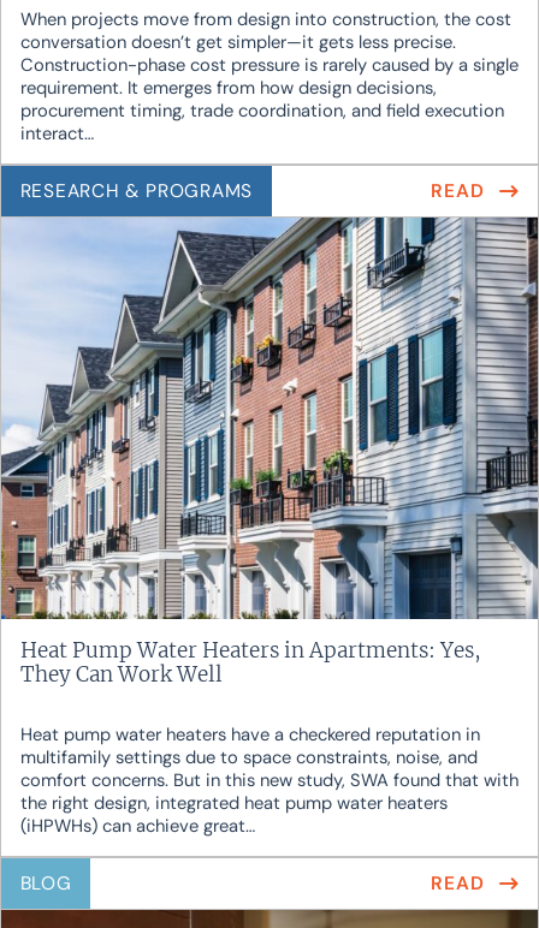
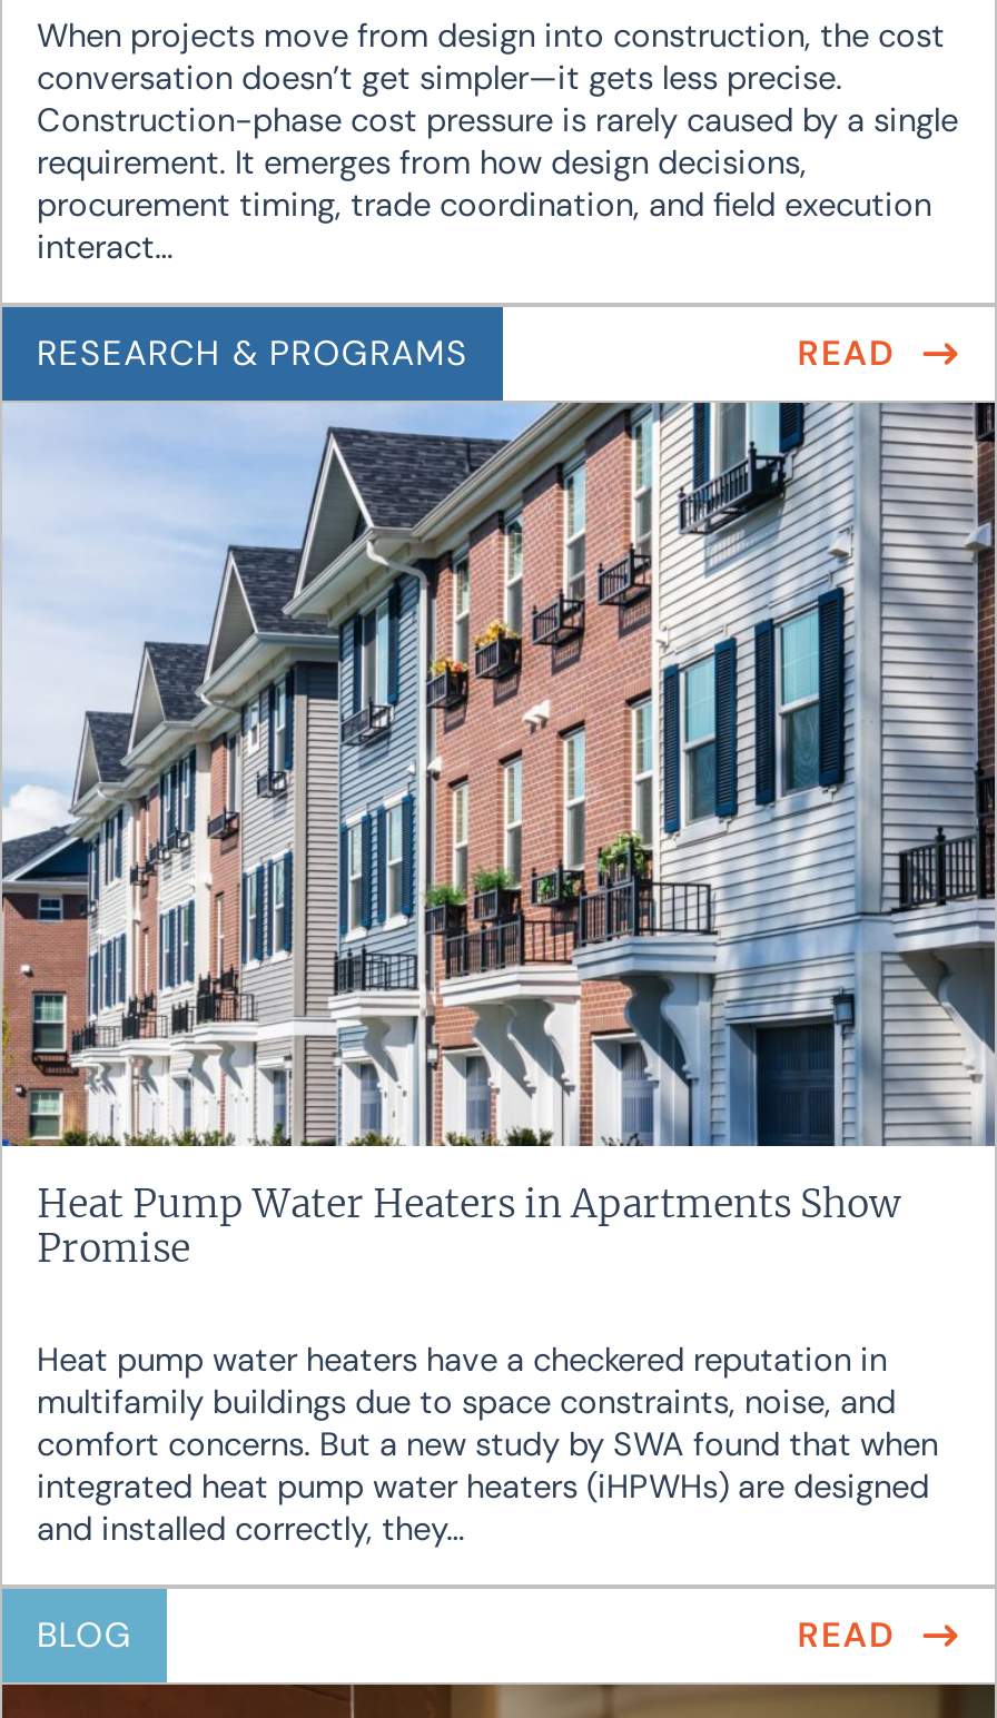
[20,637,481,687] Heat Pump Water Heaters in Apartments: Yes, | They Can Work Well -> [37,1179,900,1272] Heat Pump Water Heaters in Apartments Show | Promise
[20,745,518,838] multifamily settings due to space constraints, noise, and | comfort concerns. But in this new study, SWA found that with | the right design, integrated heat pump water heaters | (iHPWHs) can achieve great… -> [37,1379,938,1551] multifamily buildings due to space constraints, noise, and | comfort concerns. But a new study by SWA found that when | integrated heat pump water heaters (iHPWHs) are designed | and installed correctly, they…

